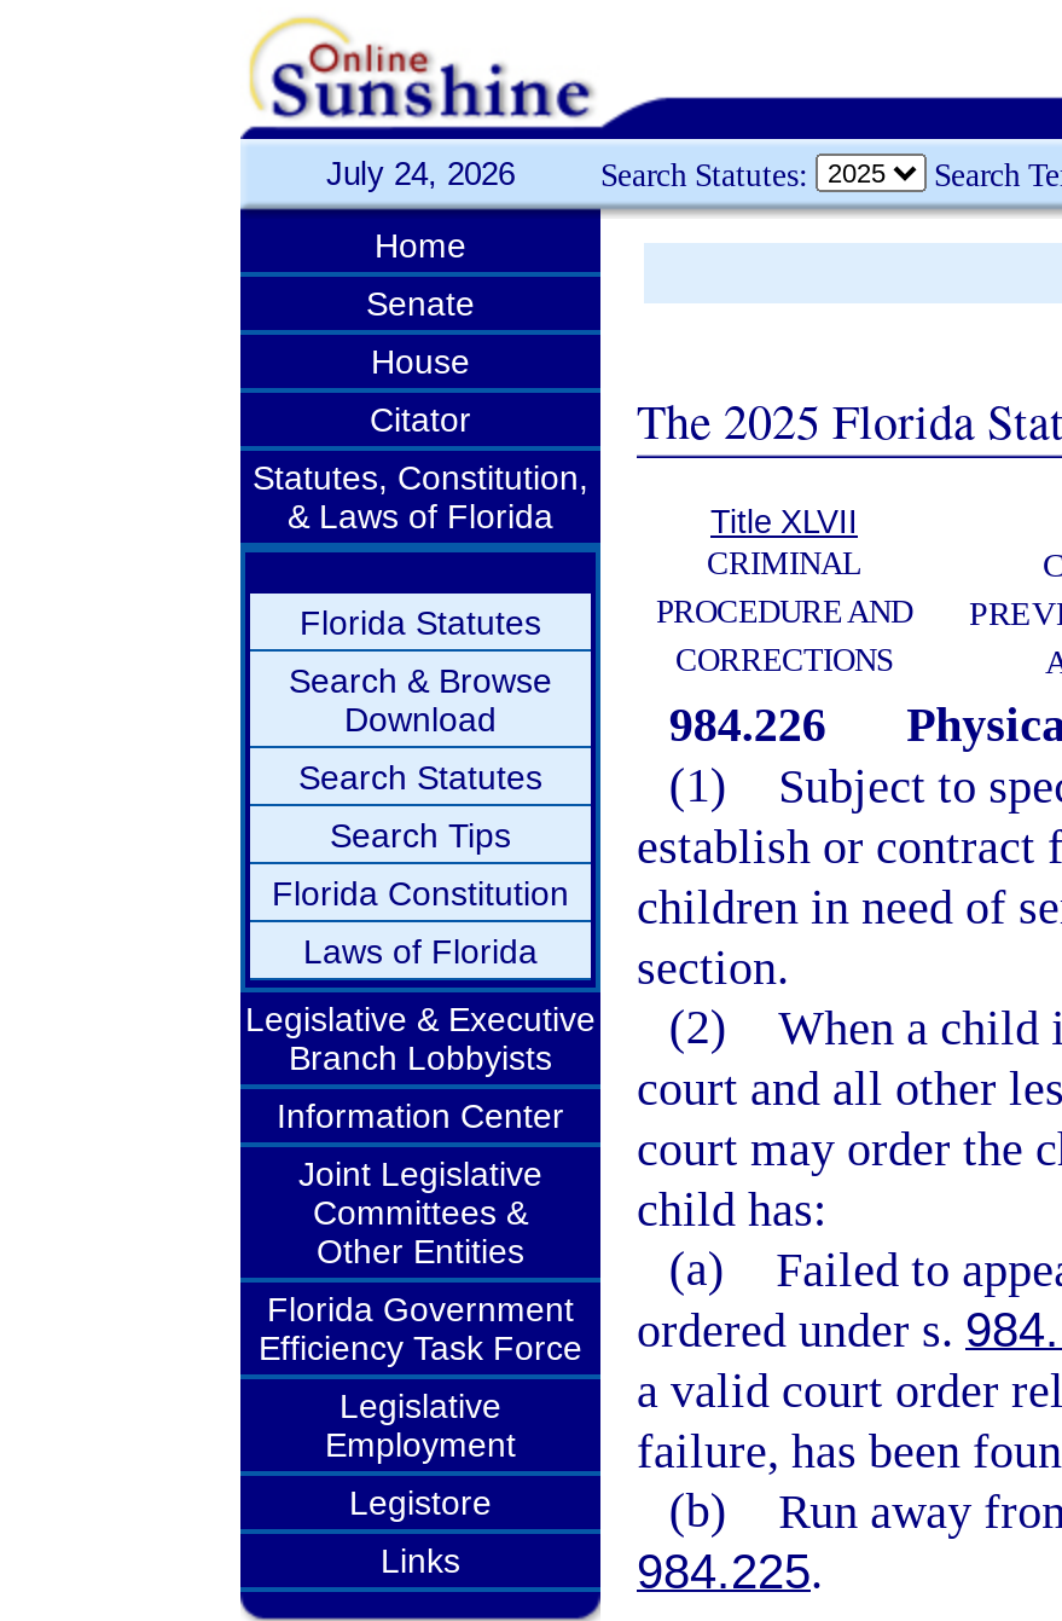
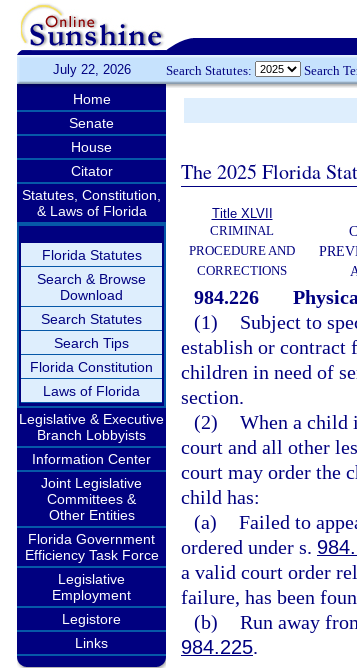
[326,156,515,192] July 24, 2026 -> [52,62,130,77] July 22, 2026

